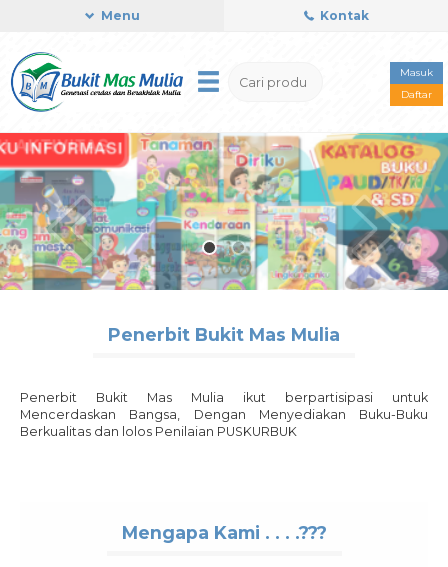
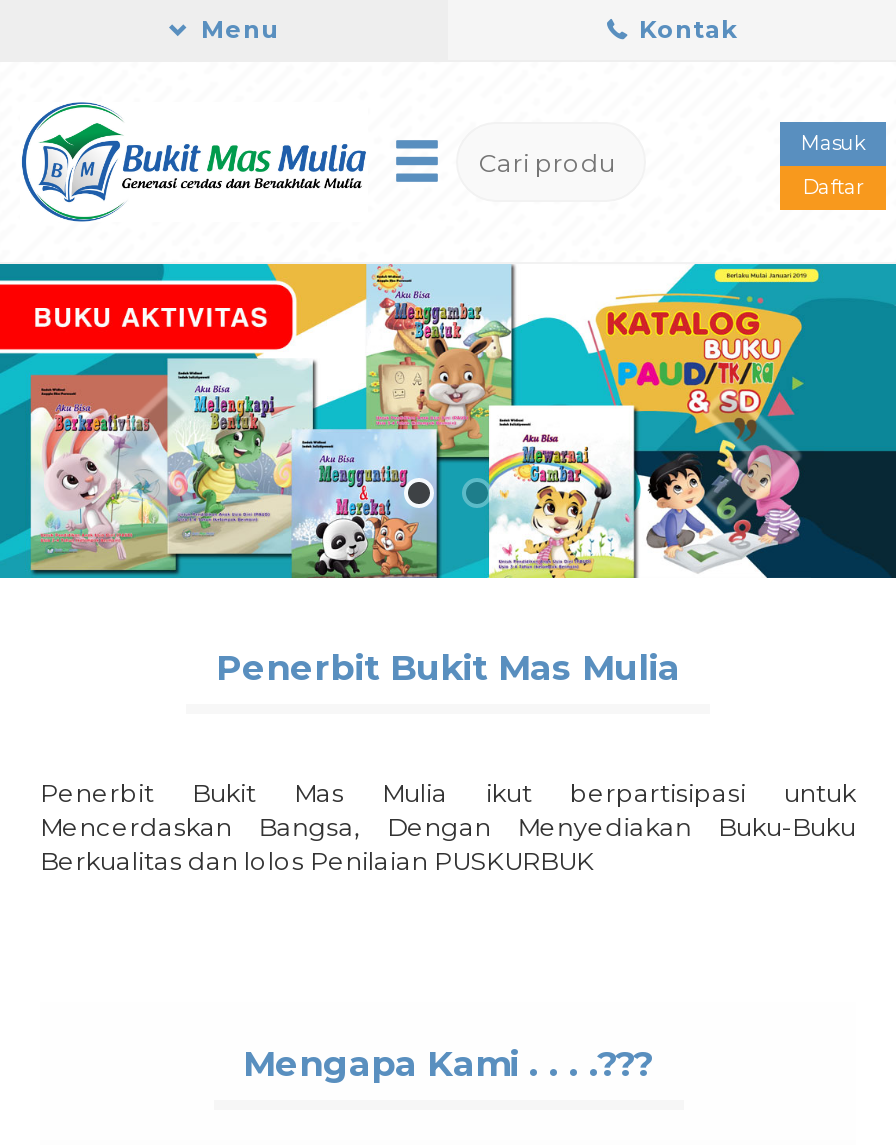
[3,132,445,291] [image] -> [6,262,890,580] [image]

